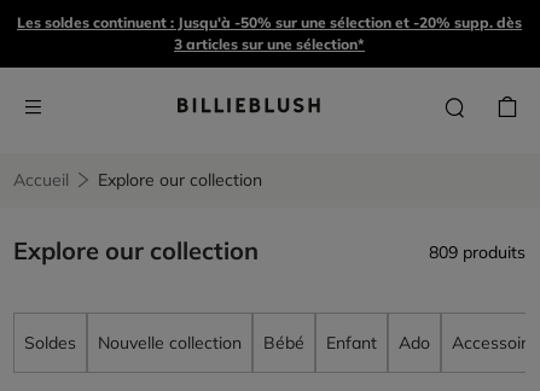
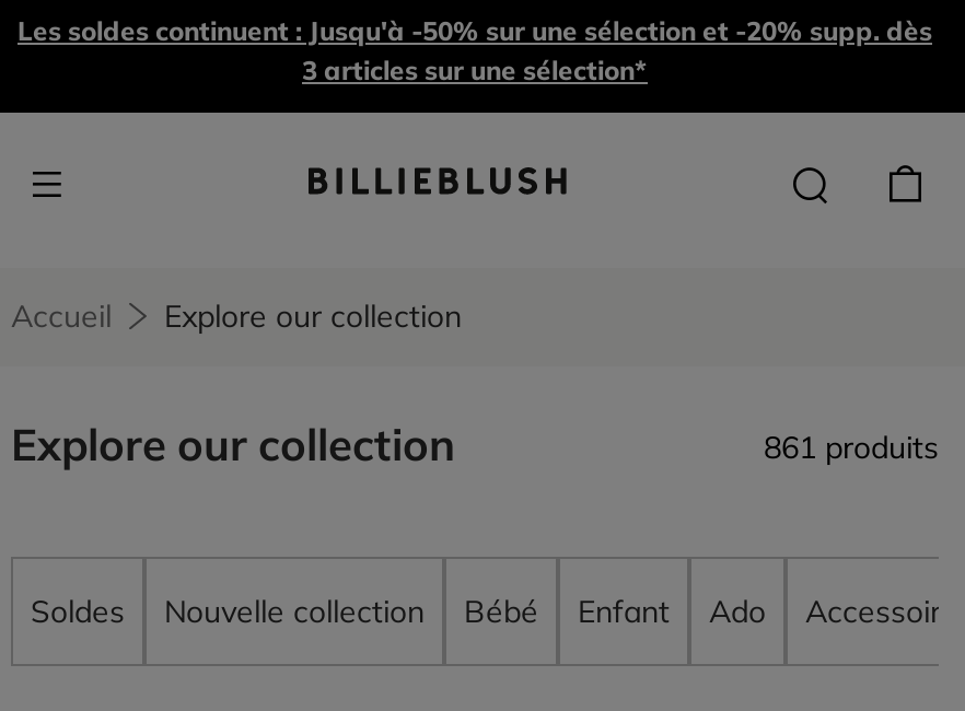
[429,241,526,263] 809 produits -> [764,428,939,467] 861 produits

